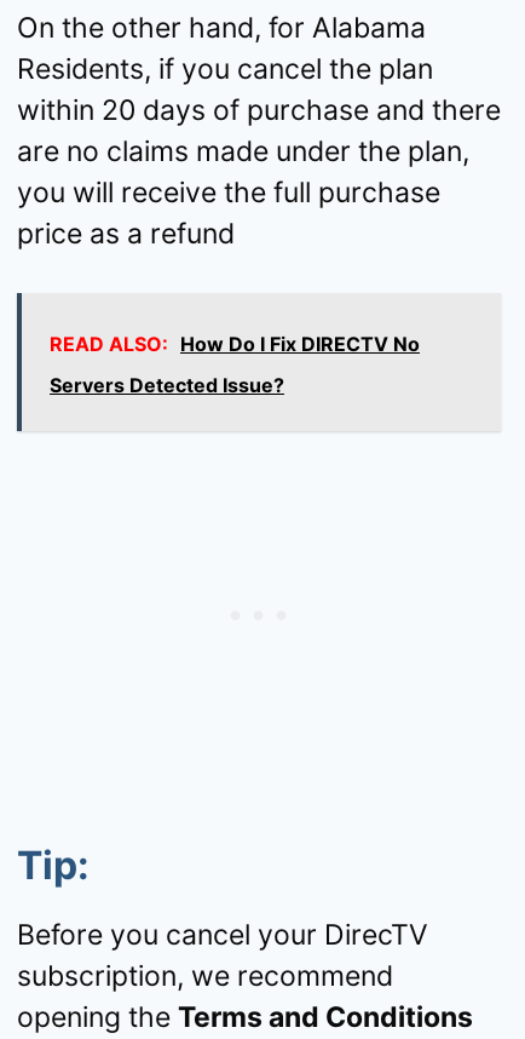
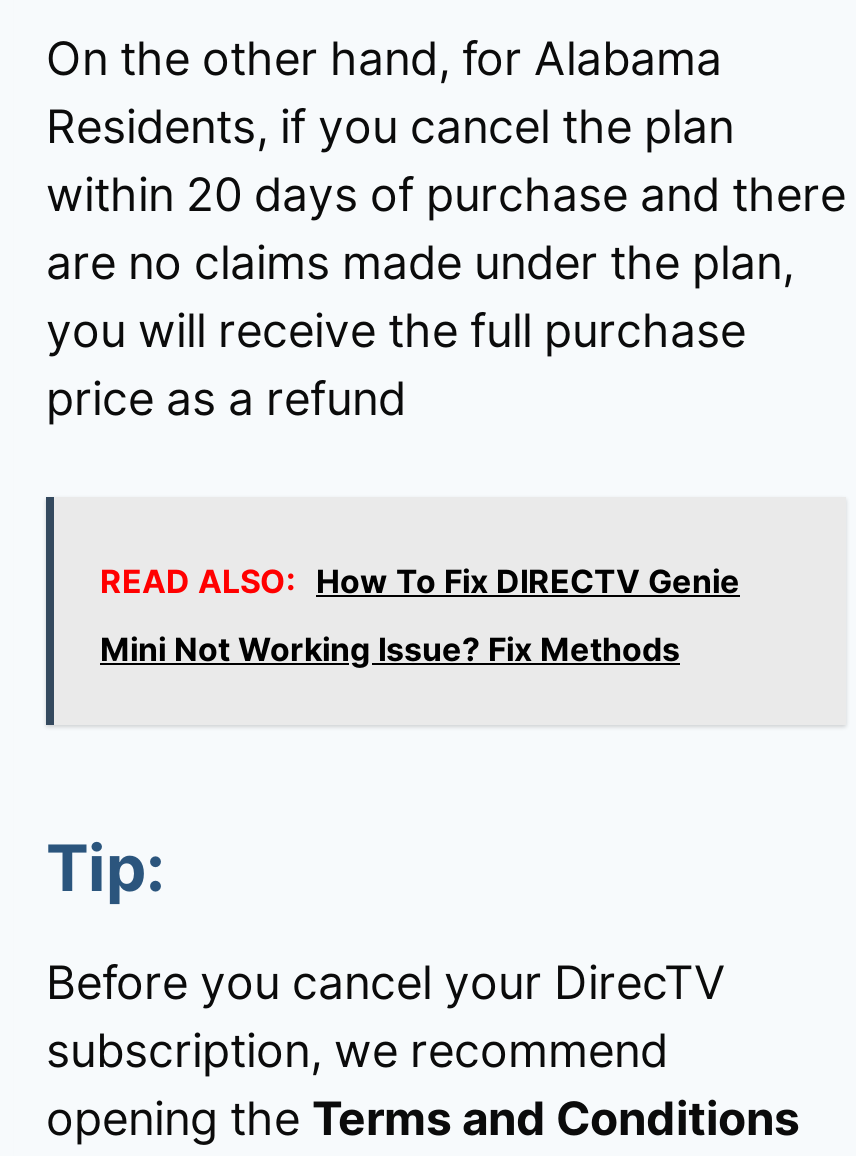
[50,332,420,357] READ ALSO: How Do I Fix DIRECTV No -> [100,562,740,602] READ ALSO: How To Fix DIRECTV Genie
[50,373,284,398] Servers Detected Issue? -> [100,630,680,670] Mini Not Working Issue? Fix Methods

